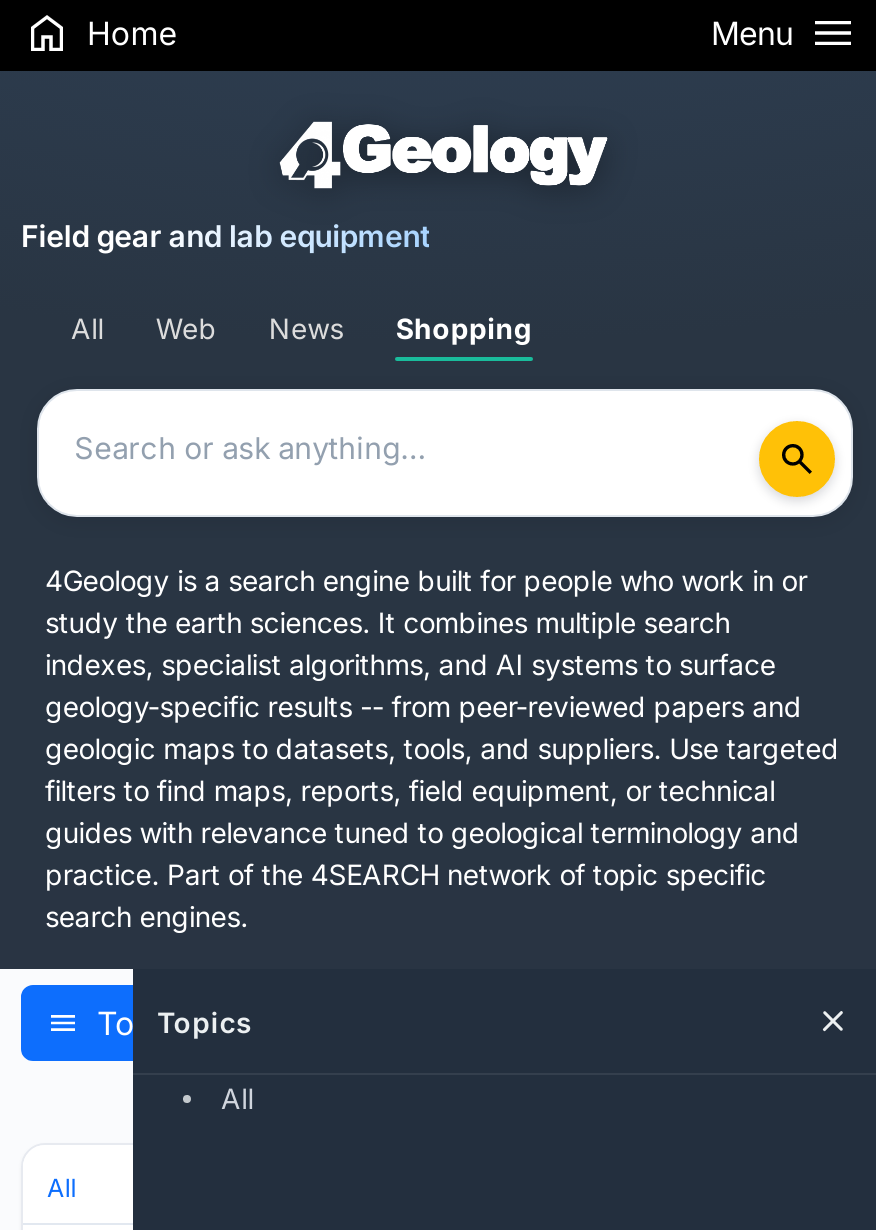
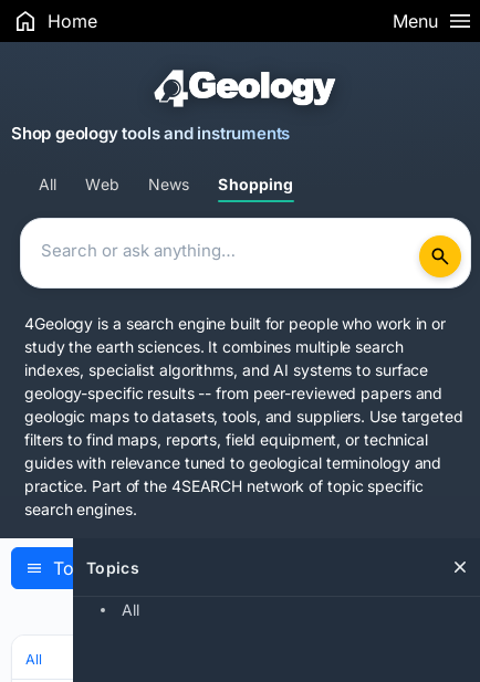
[21,217,430,255] Field gear and lab equipment -> [11,123,290,144] Shop geology tools and instruments

